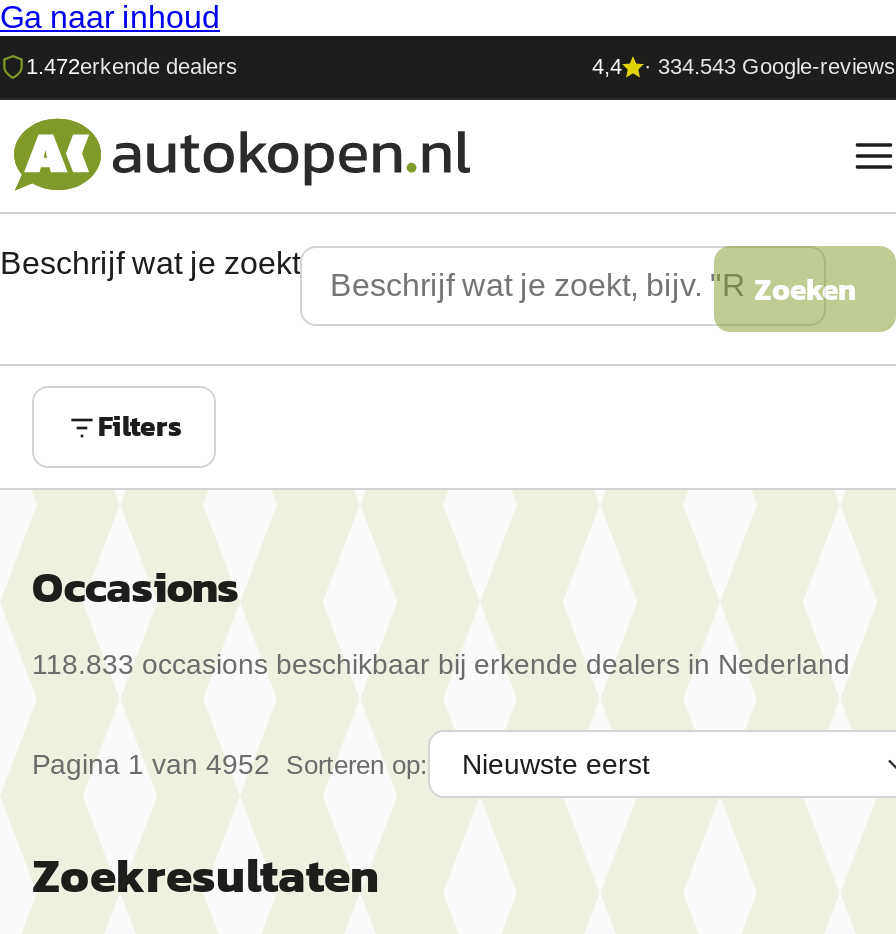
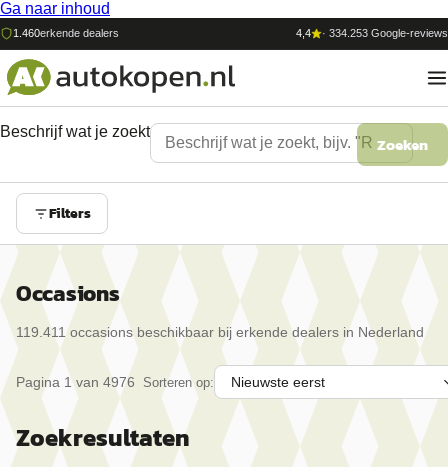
[26,54,238,78] 1.472erkende dealers -> [13,27,119,39] 1.460erkende dealers
[644,54,896,78] · 334.543 Google-reviews -> [322,27,448,39] · 334.253 Google-reviews
[32,648,850,680] 118.833 occasions beschikbaar bij erkende dealers in Nederland -> [16,324,424,340] 119.411 occasions beschikbaar bij erkende dealers in Nederland
[32,748,428,780] Pagina 1 van 4952 Sorteren op: -> [16,374,214,390] Pagina 1 van 4976 Sorteren op:

